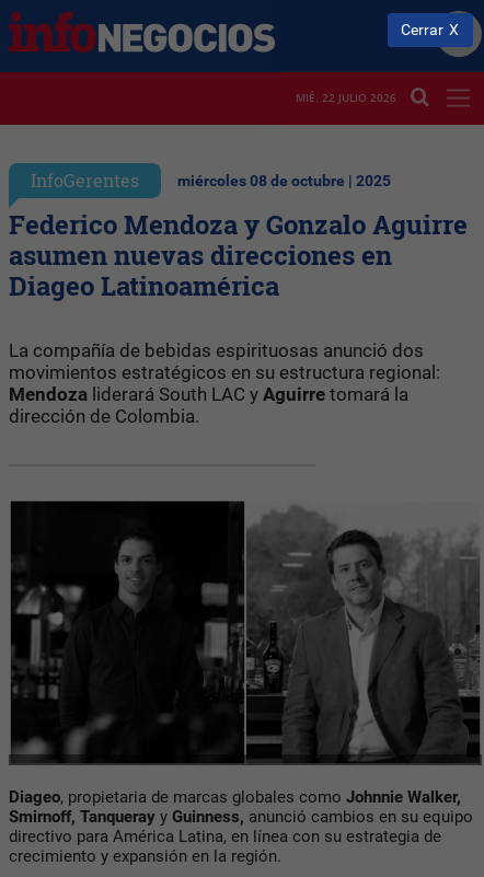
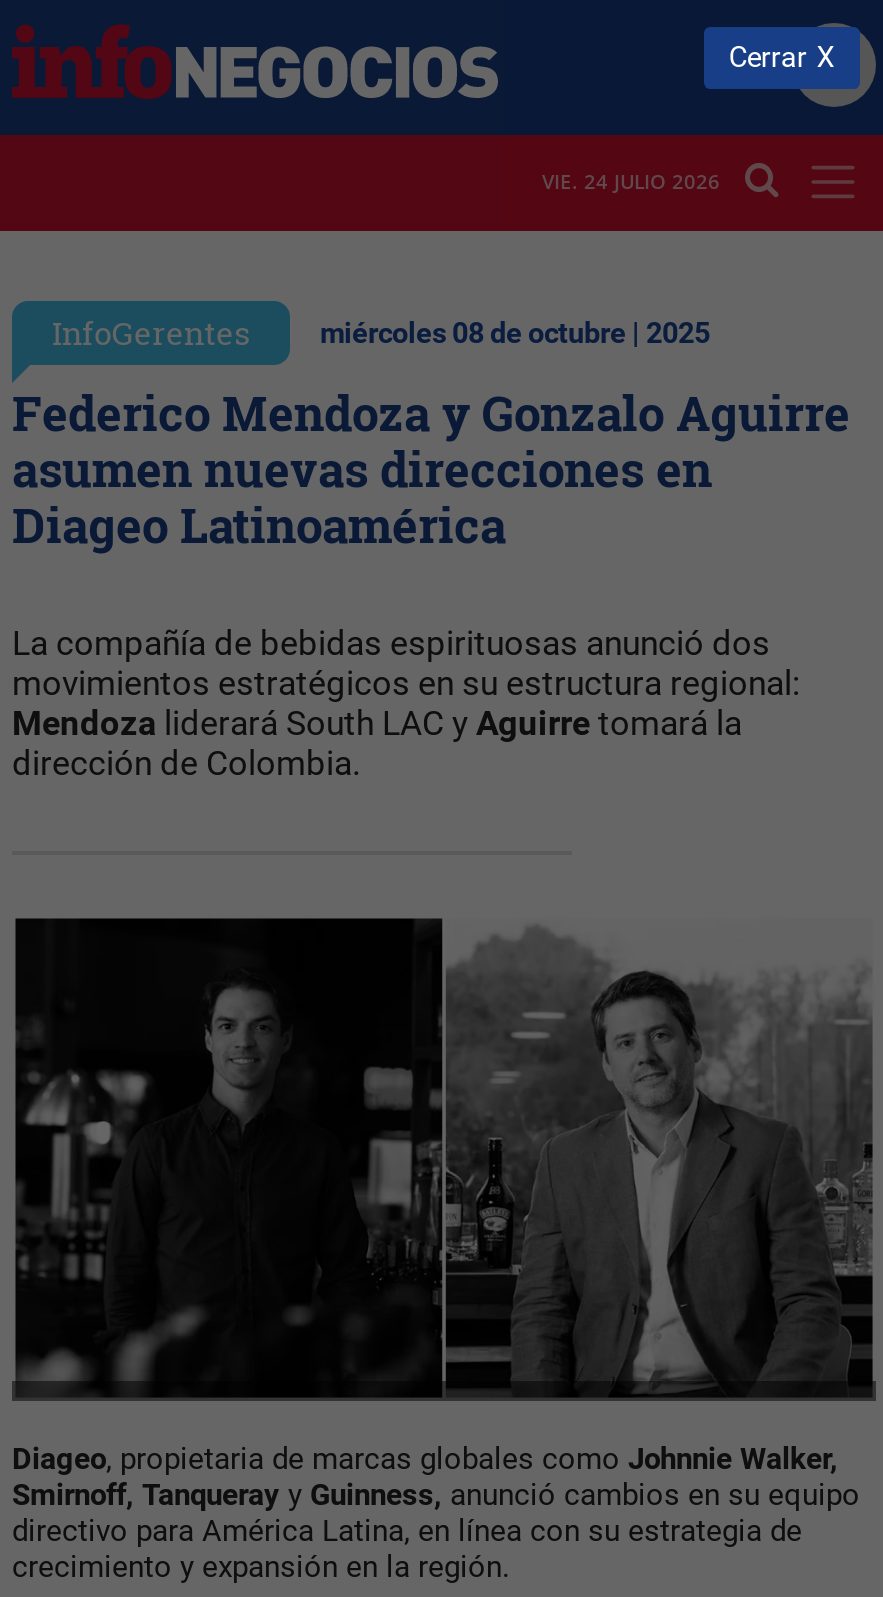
[296,90,396,105] MIÉ. 22 JULIO 2026 -> [542,168,720,196] VIE. 24 JULIO 2026

